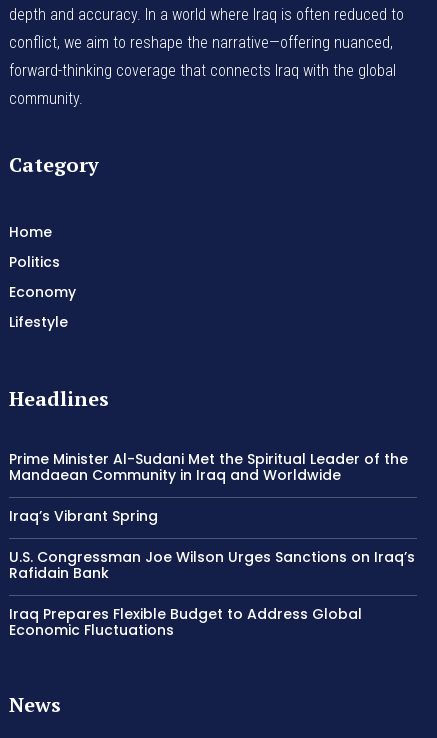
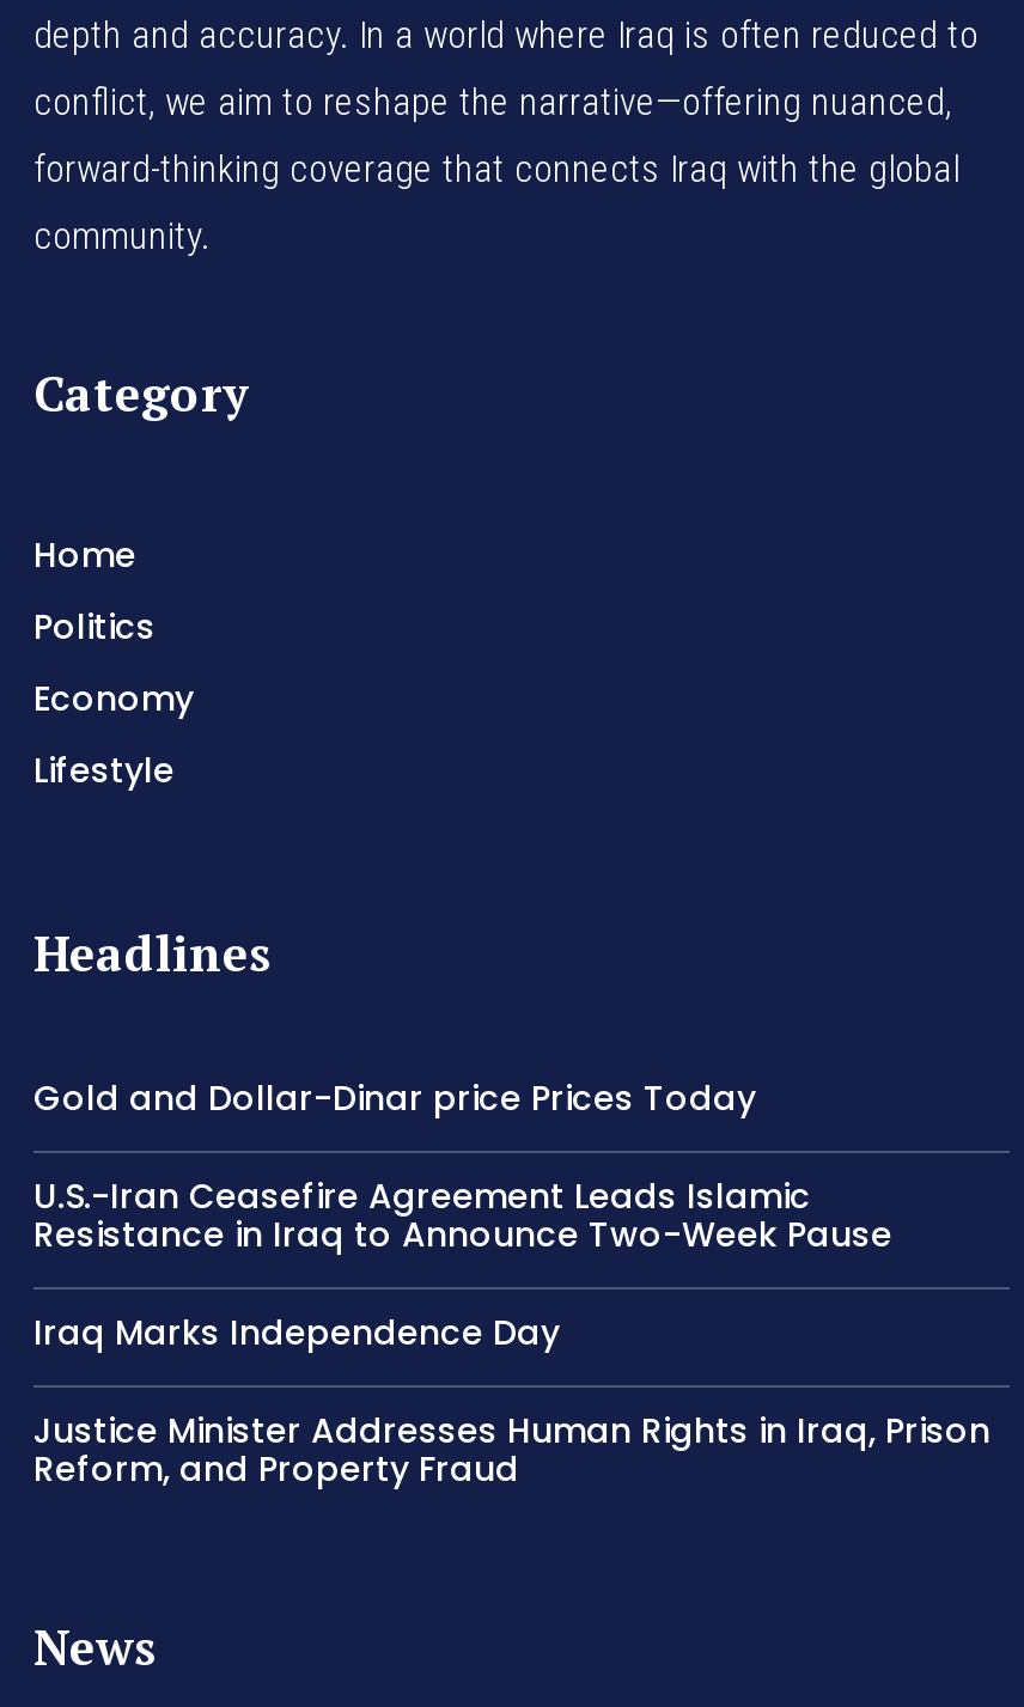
[9,449,408,485] Prime Minister Al-Sudani Met the Spiritual Leader of the | Mandaean Community in Iraq and Worldwide -> [33,1074,756,1122] Gold and Dollar-Dinar price Prices Today
[9,506,158,526] Iraq’s Vibrant Spring -> [33,1172,892,1258] U.S.-Iran Ceasefire Agreement Leads Islamic | Resistance in Iraq to Announce Two-Week Pause
[9,547,415,583] U.S. Congressman Joe Wilson Urges Sanctions on Iraq’s | Rafidain Bank -> [33,1308,560,1356] Iraq Marks Independence Day
[9,604,362,640] Iraq Prepares Flexible Budget to Address Global | Economic Fluctuations -> [33,1407,991,1493] Justice Minister Addresses Human Rights in Iraq, Prison | Reform, and Property Fraud

